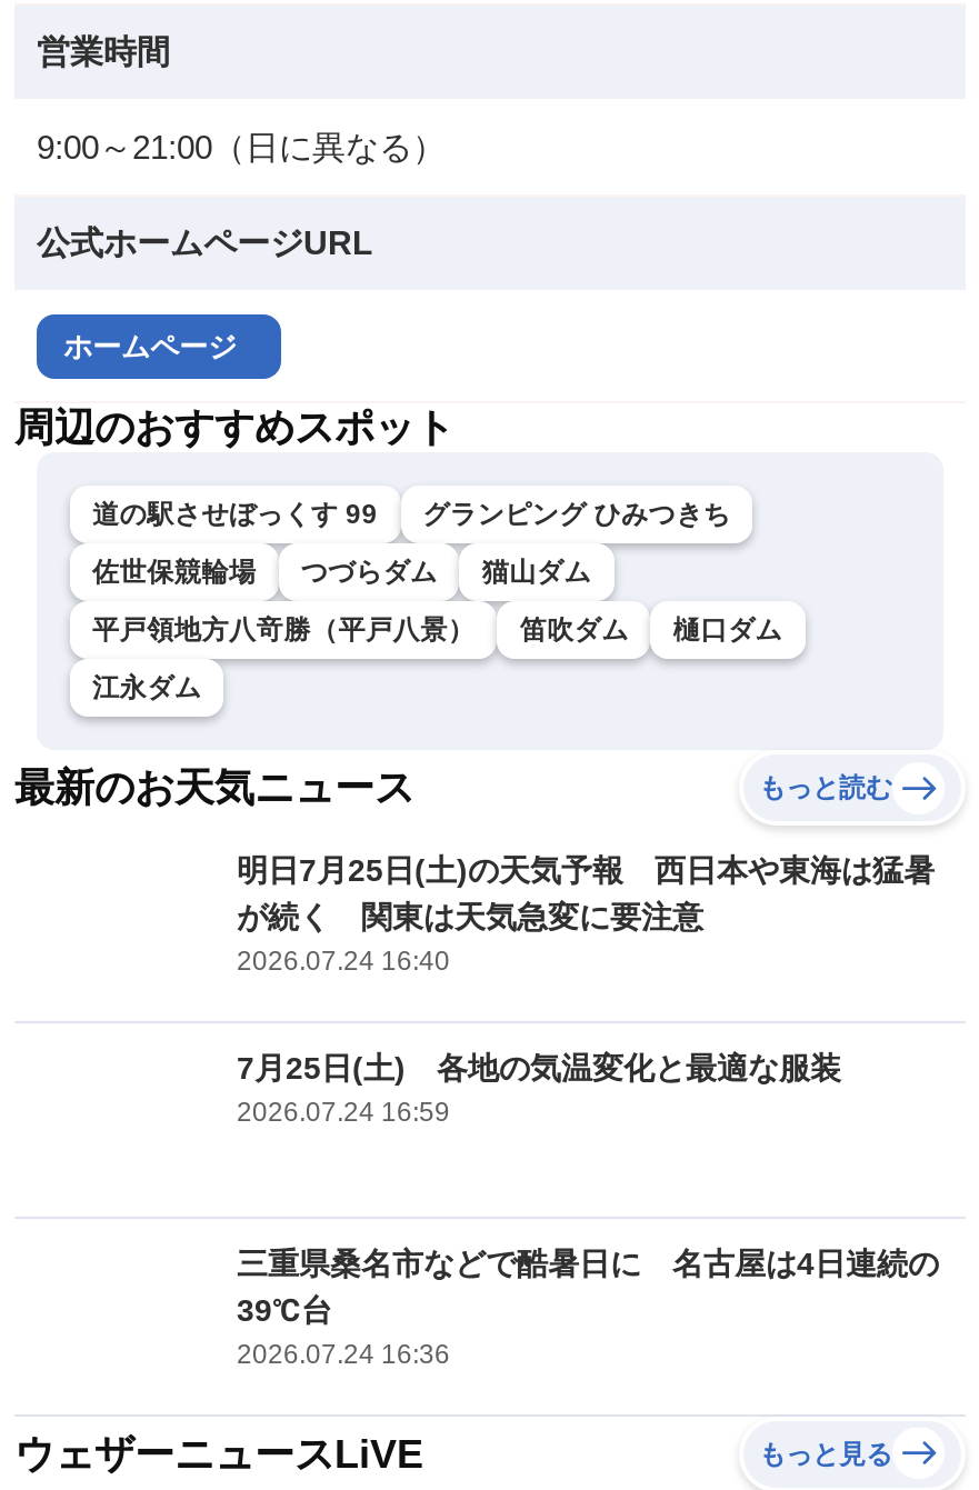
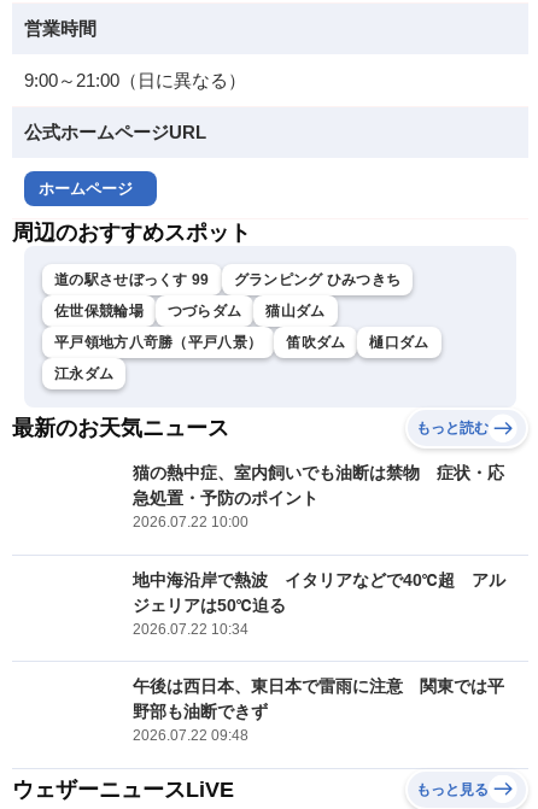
[237,852,935,977] 明日7月25日(土)の天気予報 西日本や東海は猛暑 | が続く 関東は天気急変に要注意 | 2026.07.24 16:40 -> [133,463,504,530] 猫の熱中症、室内飼いでも油断は禁物 症状・応 | 急処置・予防のポイント | 2026.07.22 10:00
[237,1049,841,1127] 7月25日(土) 各地の気温変化と最適な服装 | 2026.07.24 16:59 -> [133,570,505,637] 地中海沿岸で熱波 イタリアなどで40℃超 アル | ジェリアは50℃迫る | 2026.07.22 10:34
[237,1246,939,1370] 三重県桑名市などで酷暑日に 名古屋は4日連続の | 39℃台 | 2026.07.24 16:36 -> [133,676,504,744] 午後は西日本、東日本で雷雨に注意 関東では平 | 野部も油断できず | 2026.07.22 09:48

